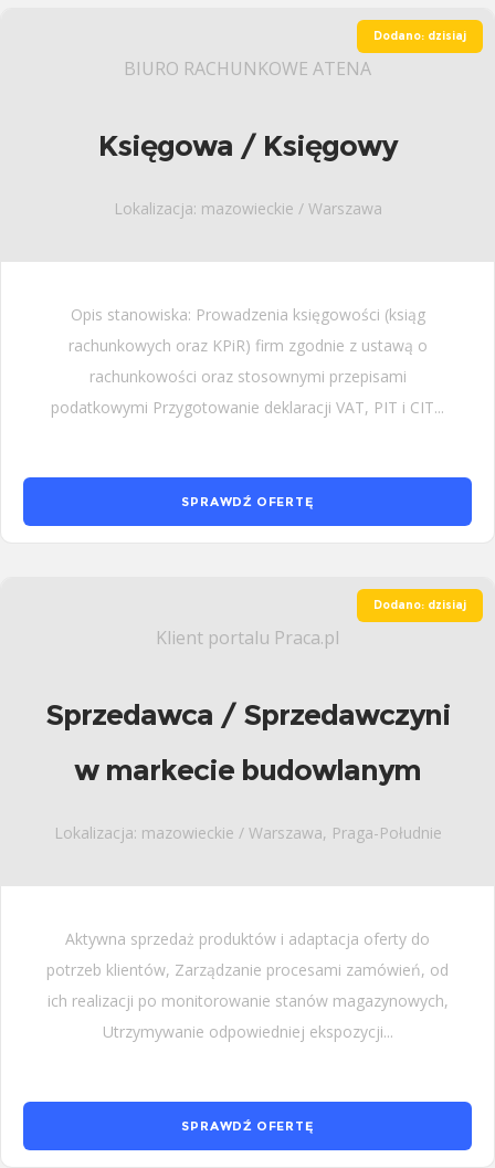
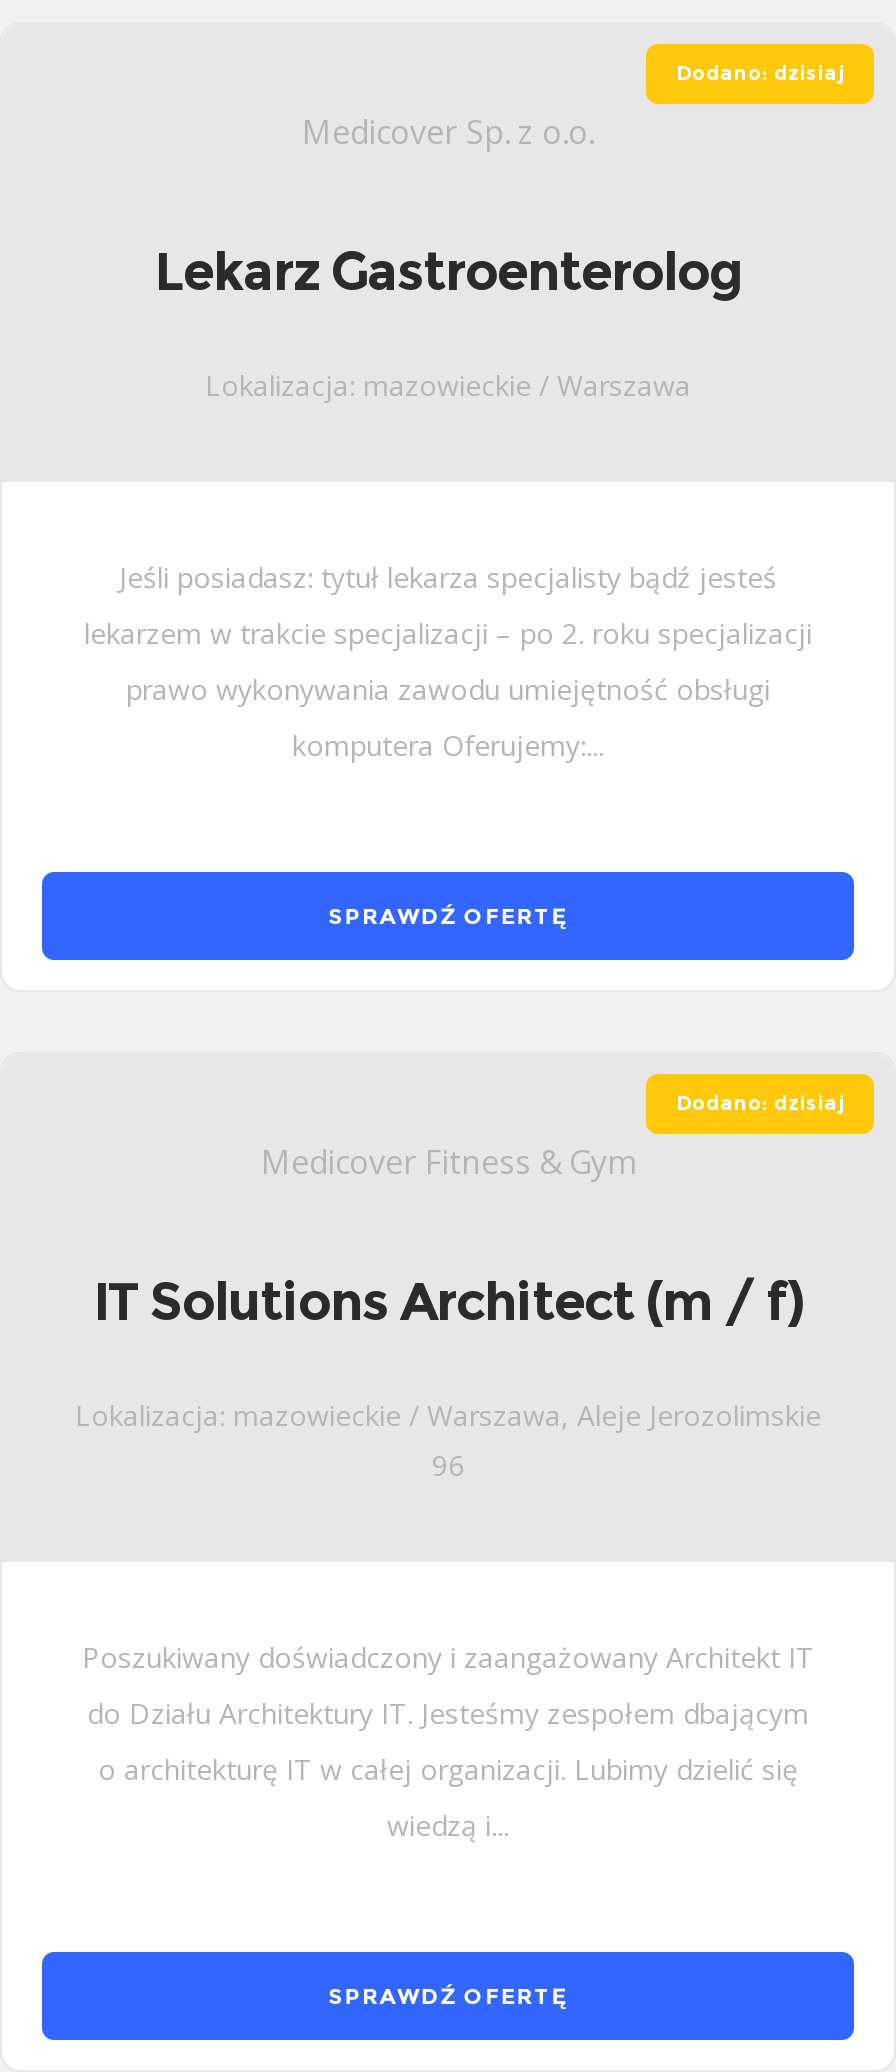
[124,57,371,81] BIURO RACHUNKOWE ATENA -> [302,110,594,154] Medicover Sp. z o.o.
[98,128,397,164] Księgowa / Księgowy -> [155,240,741,304] Lekarz Gastroenterolog
[70,304,425,325] Opis stanowiska: Prowadzenia księgowości (ksiąg -> [119,558,777,596] Jeśli posiadasz: tytuł lekarza specjalisty bądź jesteś
[68,335,427,356] rachunkowych oraz KPiR) firm zgodnie z ustawą o -> [84,614,812,652] lekarzem w trakcie specjalizacji – po 2. roku specjalizacji
[89,366,406,387] rachunkowości oraz stosownymi przepisami -> [126,670,770,708] prawo wykonywania zawodu umiejętność obsługi
[51,397,444,418] podatkowymi Przygotowanie deklaracji VAT, PIT i CIT... -> [292,726,604,764] komputera Oferujemy:...
[45,626,450,843] Klient portalu Praca.pl | Sprzedawca / Sprzedawczyni | w markecie budowlanym | Lokalizacja: mazowieckie / Warszawa, Praga-Południe -> [75,1140,821,1484] Medicover Fitness & Gym | IT Solutions Architect (m / f) | Lokalizacja: mazowieckie / Warszawa, Aleje Jerozolimskie | 96
[46,928,449,1042] Aktywna sprzedaż produktów i adaptacja oferty do | potrzeb klientów, Zarządzanie procesami zamówień, od | ich realizacji po monitorowanie stanów magazynowych, | Utrzymywanie odpowiedniej ekspozycji... -> [82,1638,814,1844] Poszukiwany doświadczony i zaangażowany Architekt IT | do Działu Architektury IT. Jesteśmy zespołem dbającym | o architekturę IT w całej organizacji. Lubimy dzielić się | wiedzą i...

